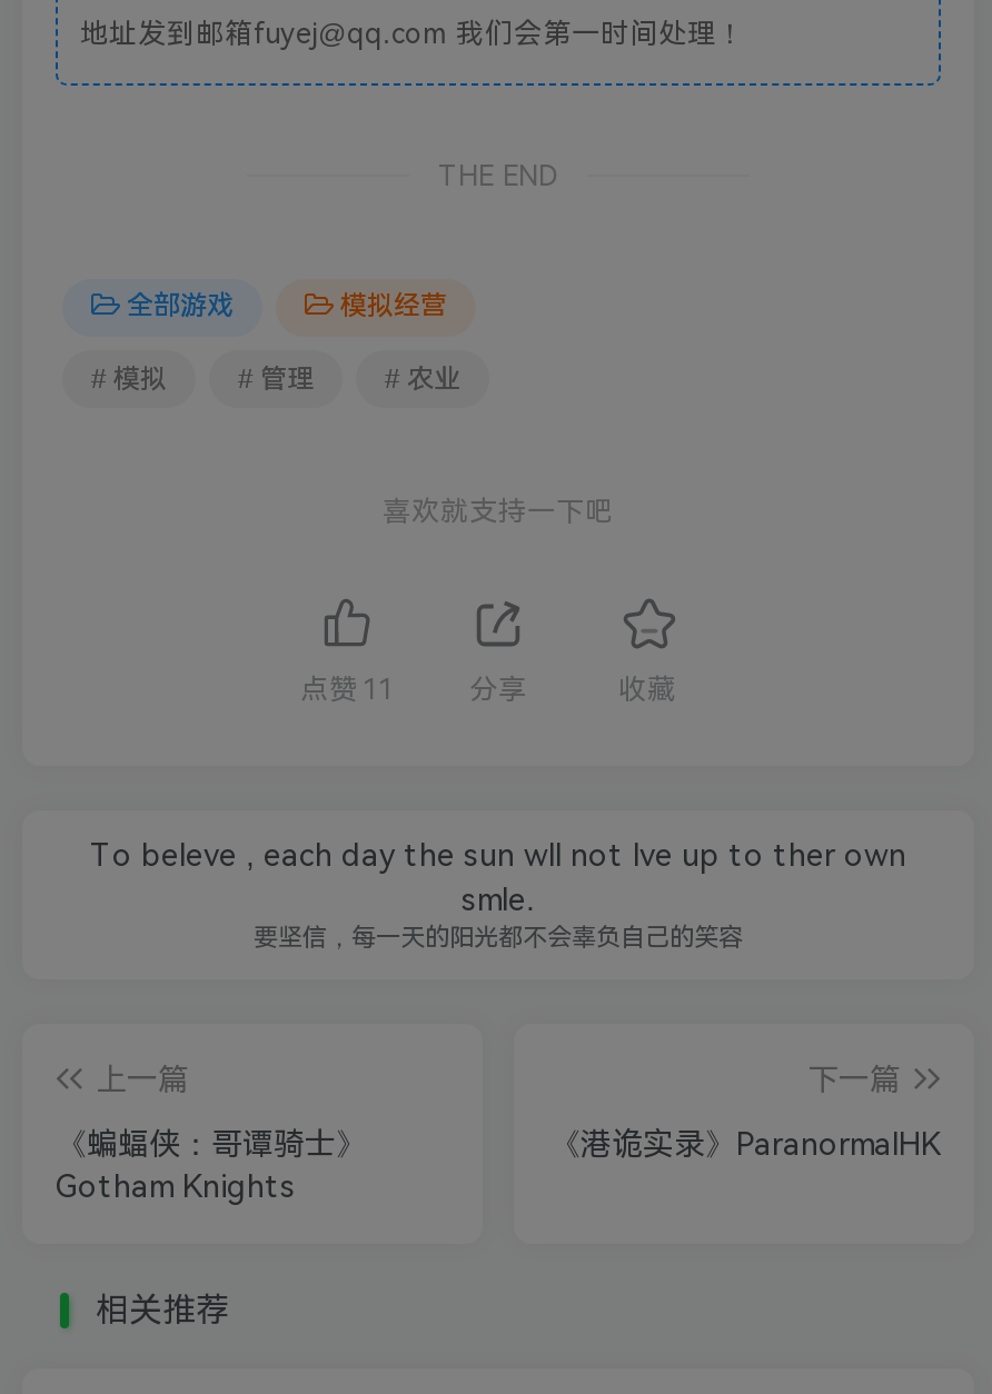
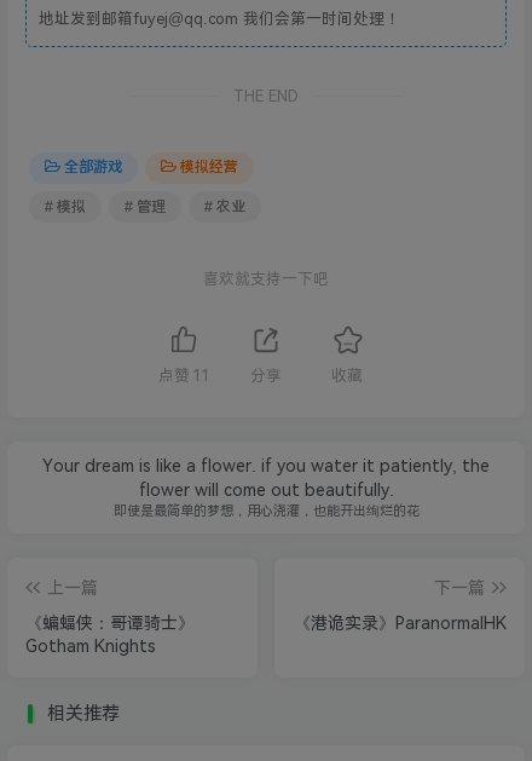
[90,836,906,952] To beleve , each day the sun wll not lve up to ther own | smle. | 要坚信，每一天的阳光都不会辜负自己的笑容 -> [42,456,490,519] Your dream is like a flower. if you water it patiently, the | flower will come out beautifully. | 即使是最简单的梦想，用心浇灌，也能开出绚烂的花

